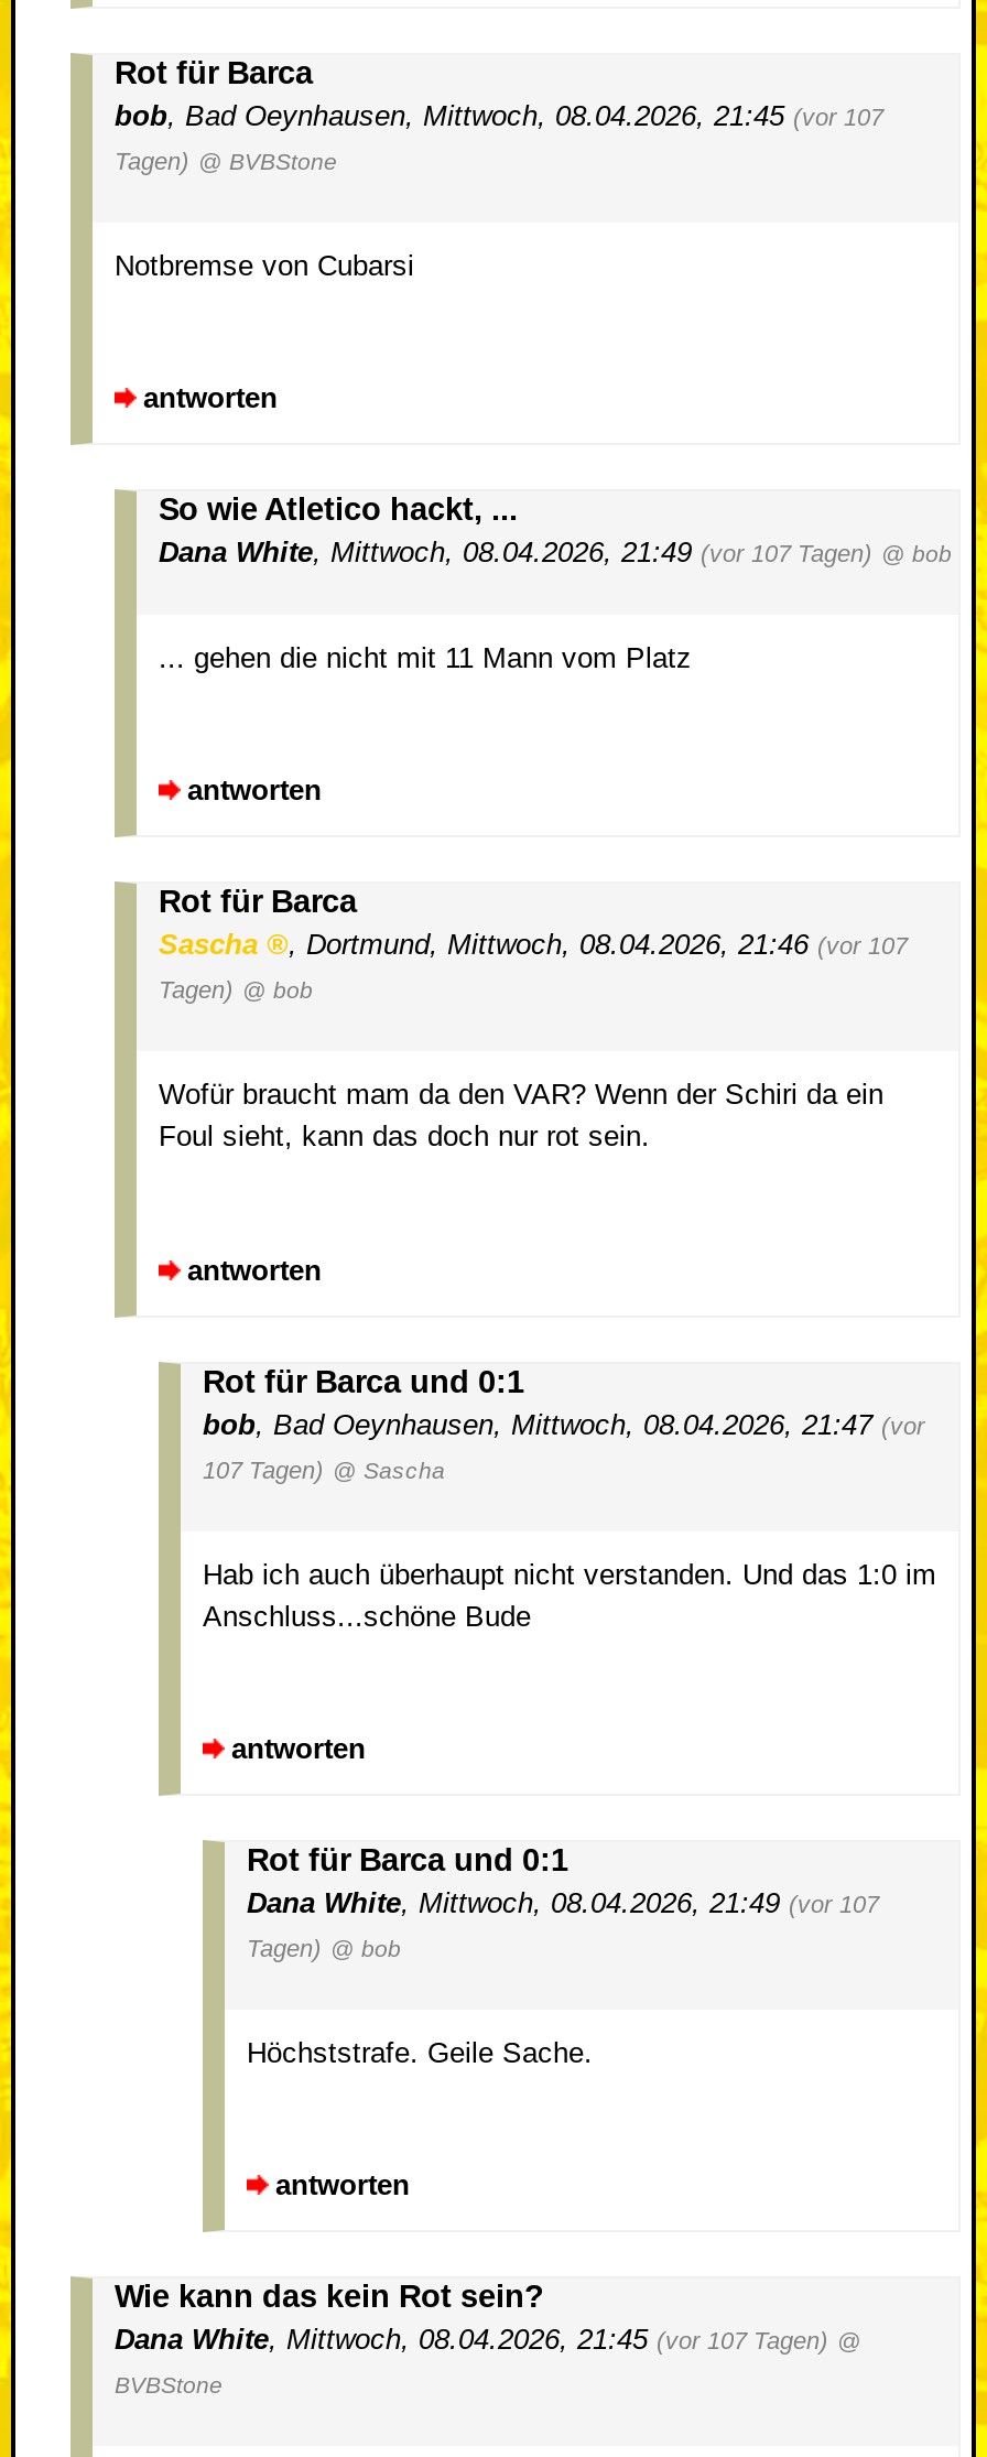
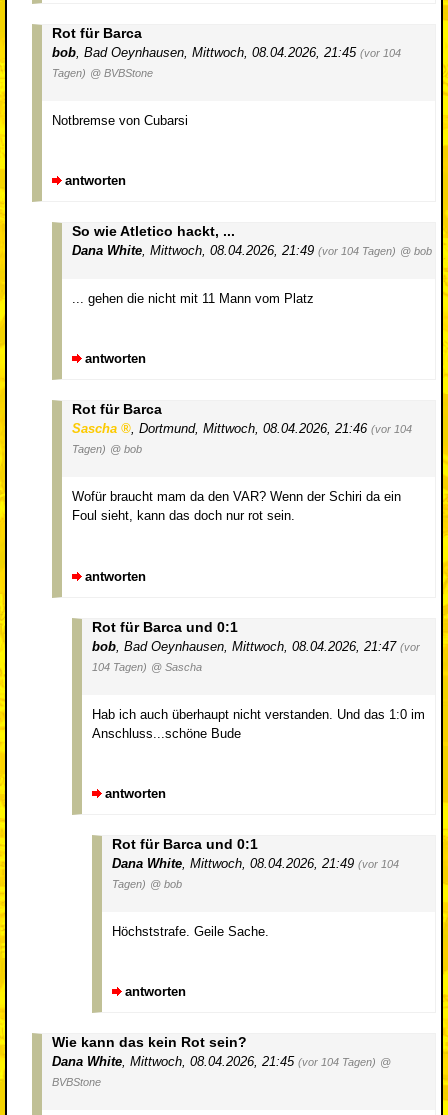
[115,99,883,132] bob, Bad Oeynhausen, Mittwoch, 08.04.2026, 21:45 (vor 107 -> [52,45,401,60] bob, Bad Oeynhausen, Mittwoch, 08.04.2026, 21:45 (vor 104
[159,535,952,569] Dana White, Mittwoch, 08.04.2026, 21:49 (vor 107 Tagen) @ bob -> [72,243,432,258] Dana White, Mittwoch, 08.04.2026, 21:49 (vor 104 Tagen) @ bob
[289,928,908,961] , Dortmund, Mittwoch, 08.04.2026, 21:46 (vor 107 -> [131,421,412,436] , Dortmund, Mittwoch, 08.04.2026, 21:46 (vor 104
[203,1455,445,1482] 107 Tagen) @ Sascha -> [92,660,202,672] 104 Tagen) @ Sascha
[247,1886,879,1919] Dana White, Mittwoch, 08.04.2026, 21:49 (vor 107 -> [112,856,399,871] Dana White, Mittwoch, 08.04.2026, 21:49 (vor 104
[115,2323,861,2356] Dana White, Mittwoch, 08.04.2026, 21:45 (vor 107 Tagen) @ -> [52,1054,391,1069] Dana White, Mittwoch, 08.04.2026, 21:45 (vor 104 Tagen) @

